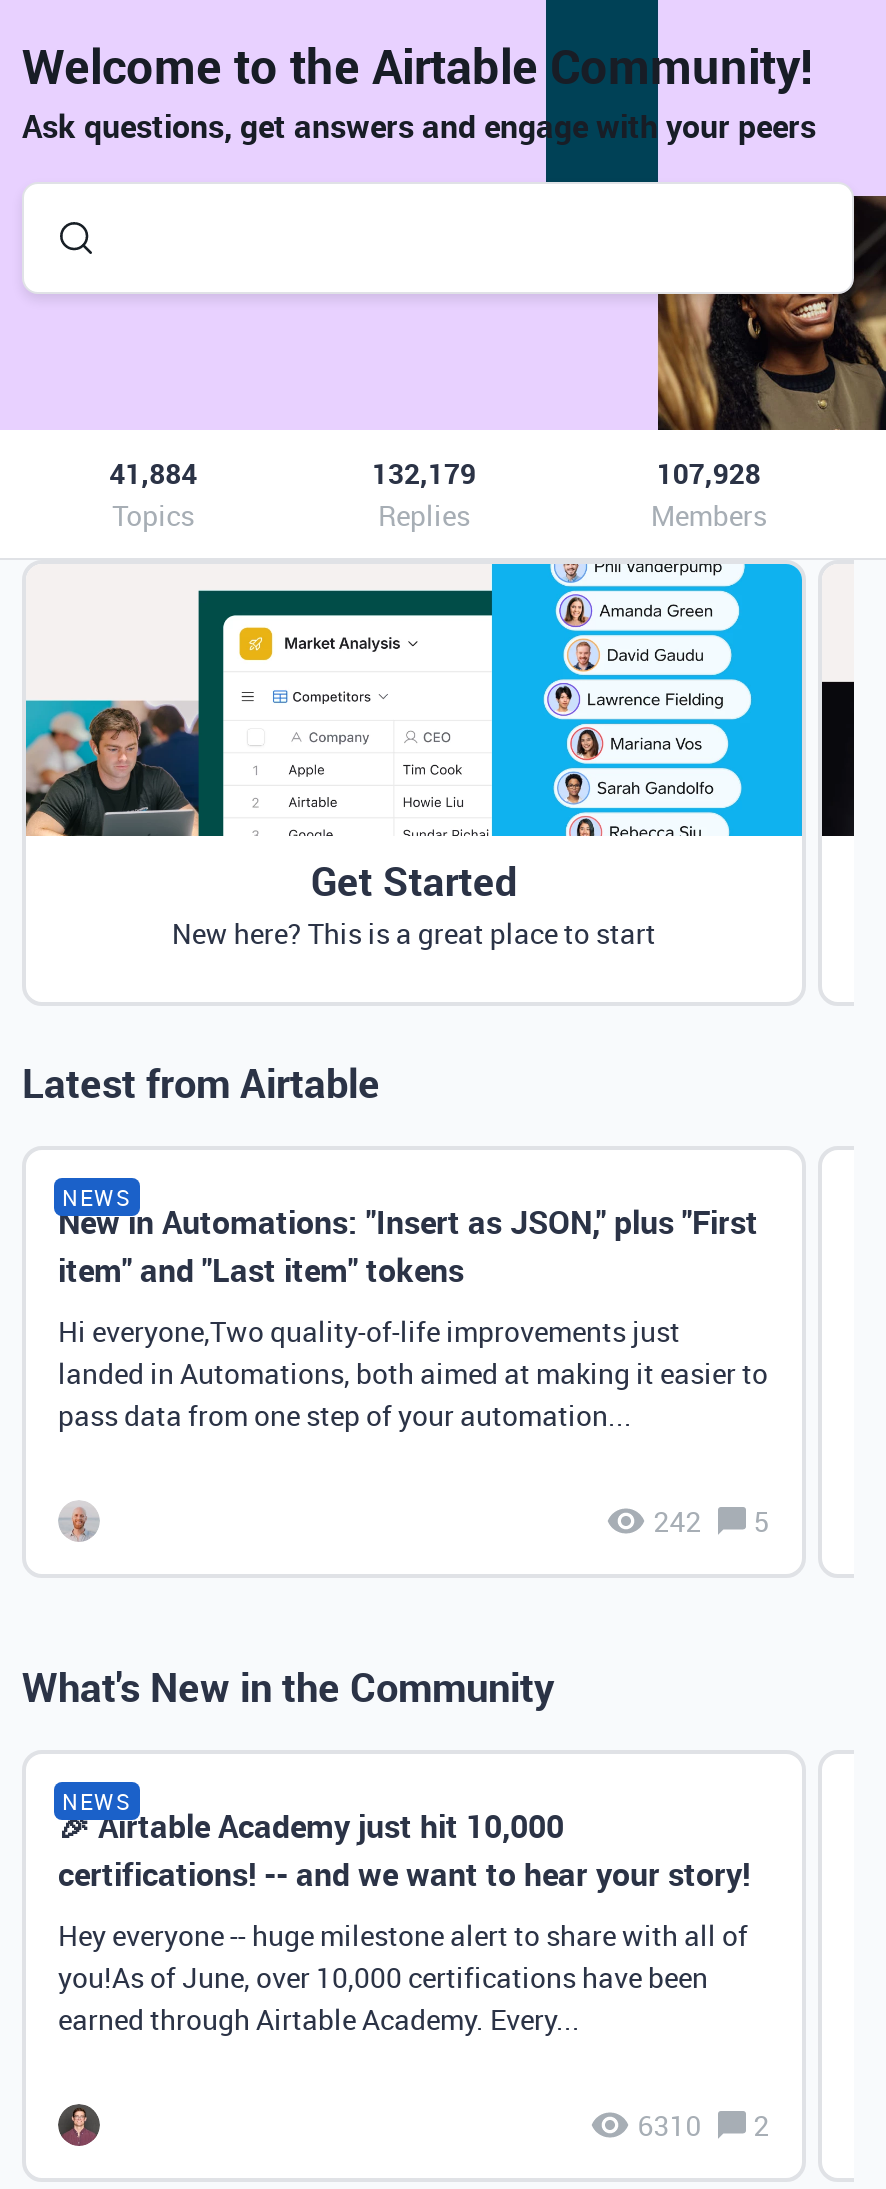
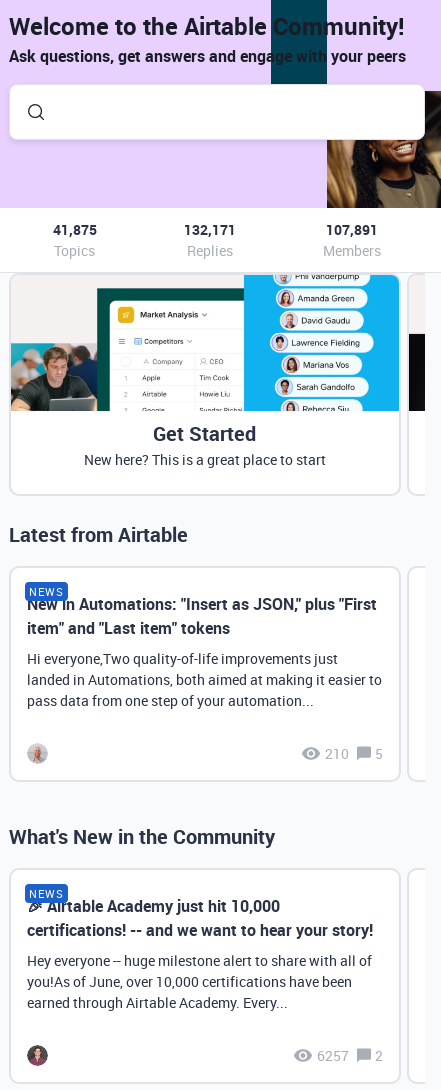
[109,454,197,492] 41,884 -> [53,220,97,239] 41,875
[372,454,476,492] 132,179 -> [184,220,236,239] 132,171
[657,454,761,492] 107,928 -> [326,220,378,239] 107,891
[654,1502,770,1540] 242 5 -> [325,744,383,763] 210 5
[638,2106,770,2144] 6310 2 -> [317,1046,383,1065] 6257 2

